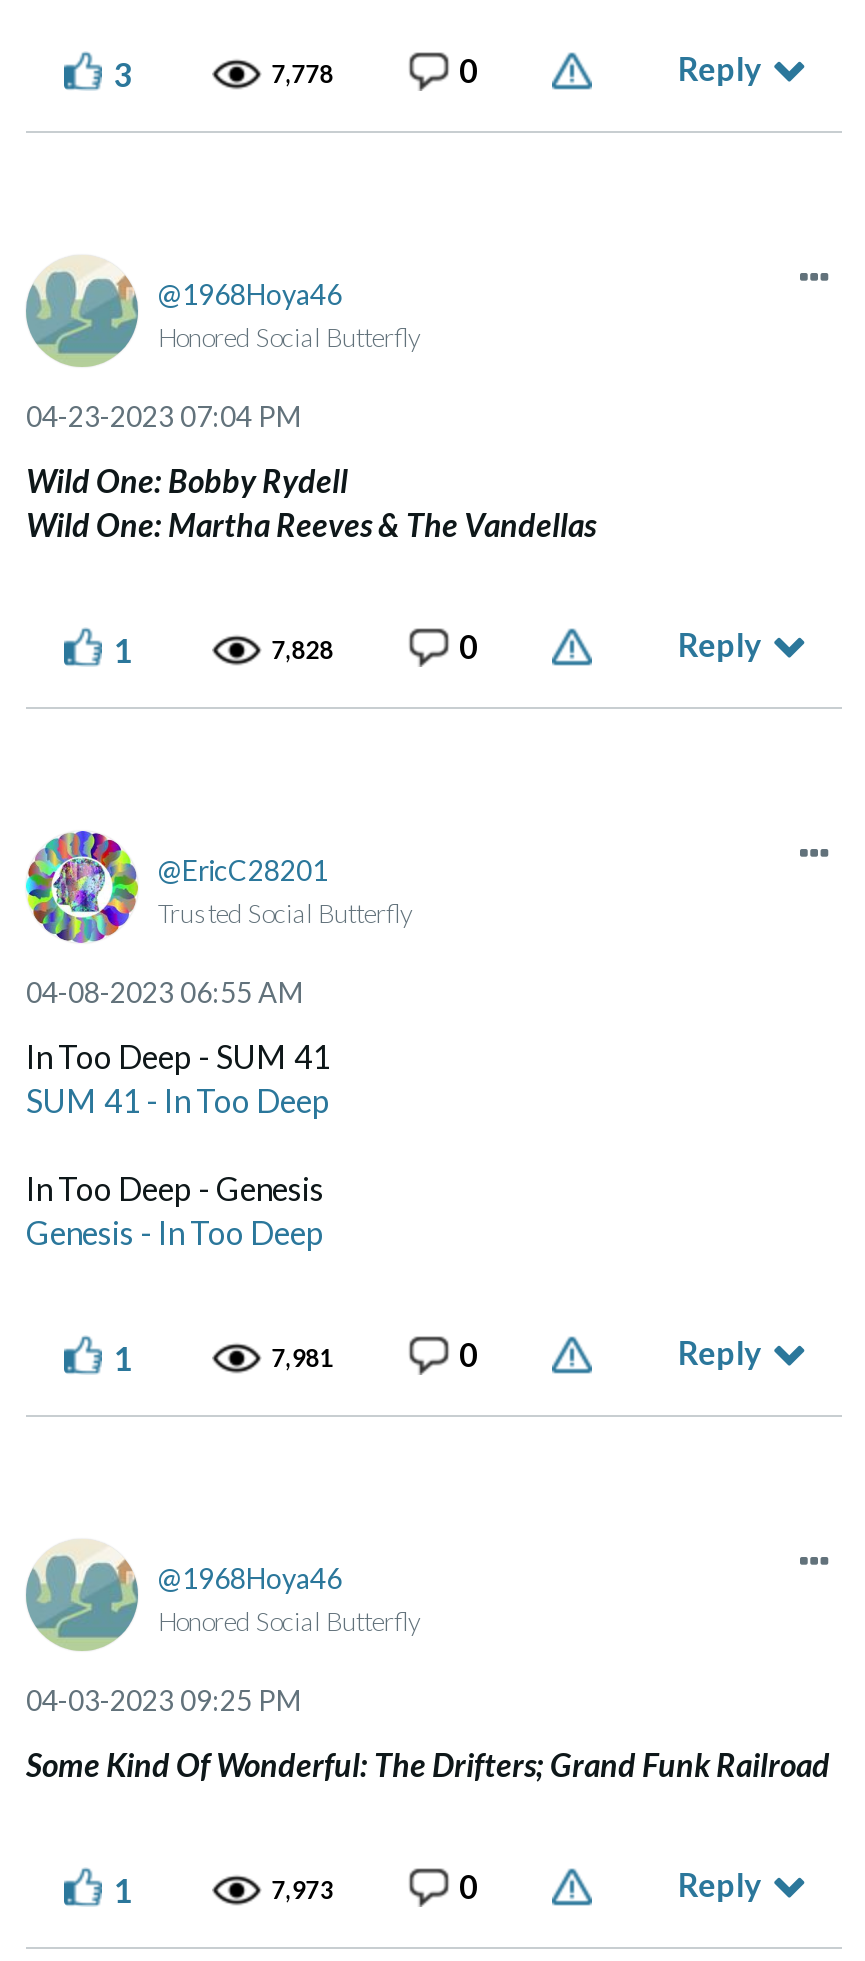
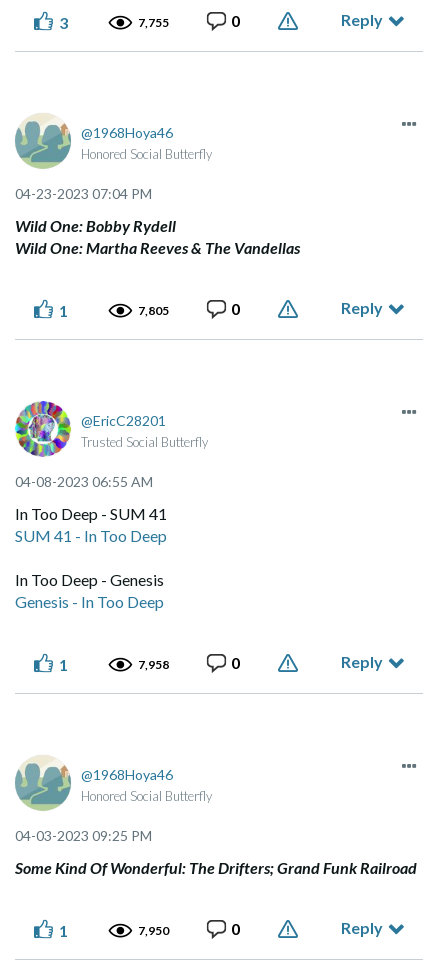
[271,58,333,88] 7,778 -> [138,15,169,30] 7,755
[271,634,333,664] 7,828 -> [138,303,169,318] 7,805
[271,1342,333,1372] 7,981 -> [138,657,169,672] 7,958
[271,1874,333,1904] 7,973 -> [138,923,169,938] 7,950

